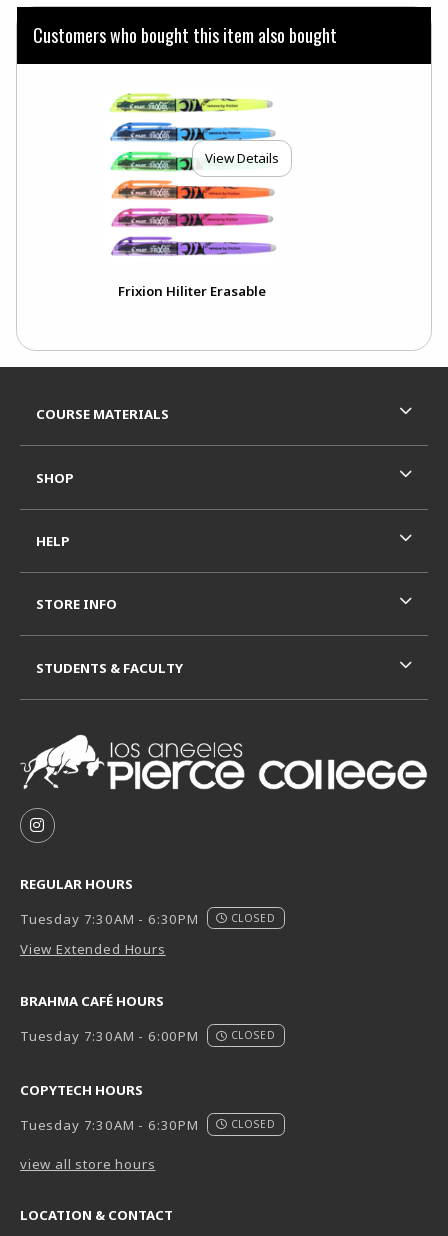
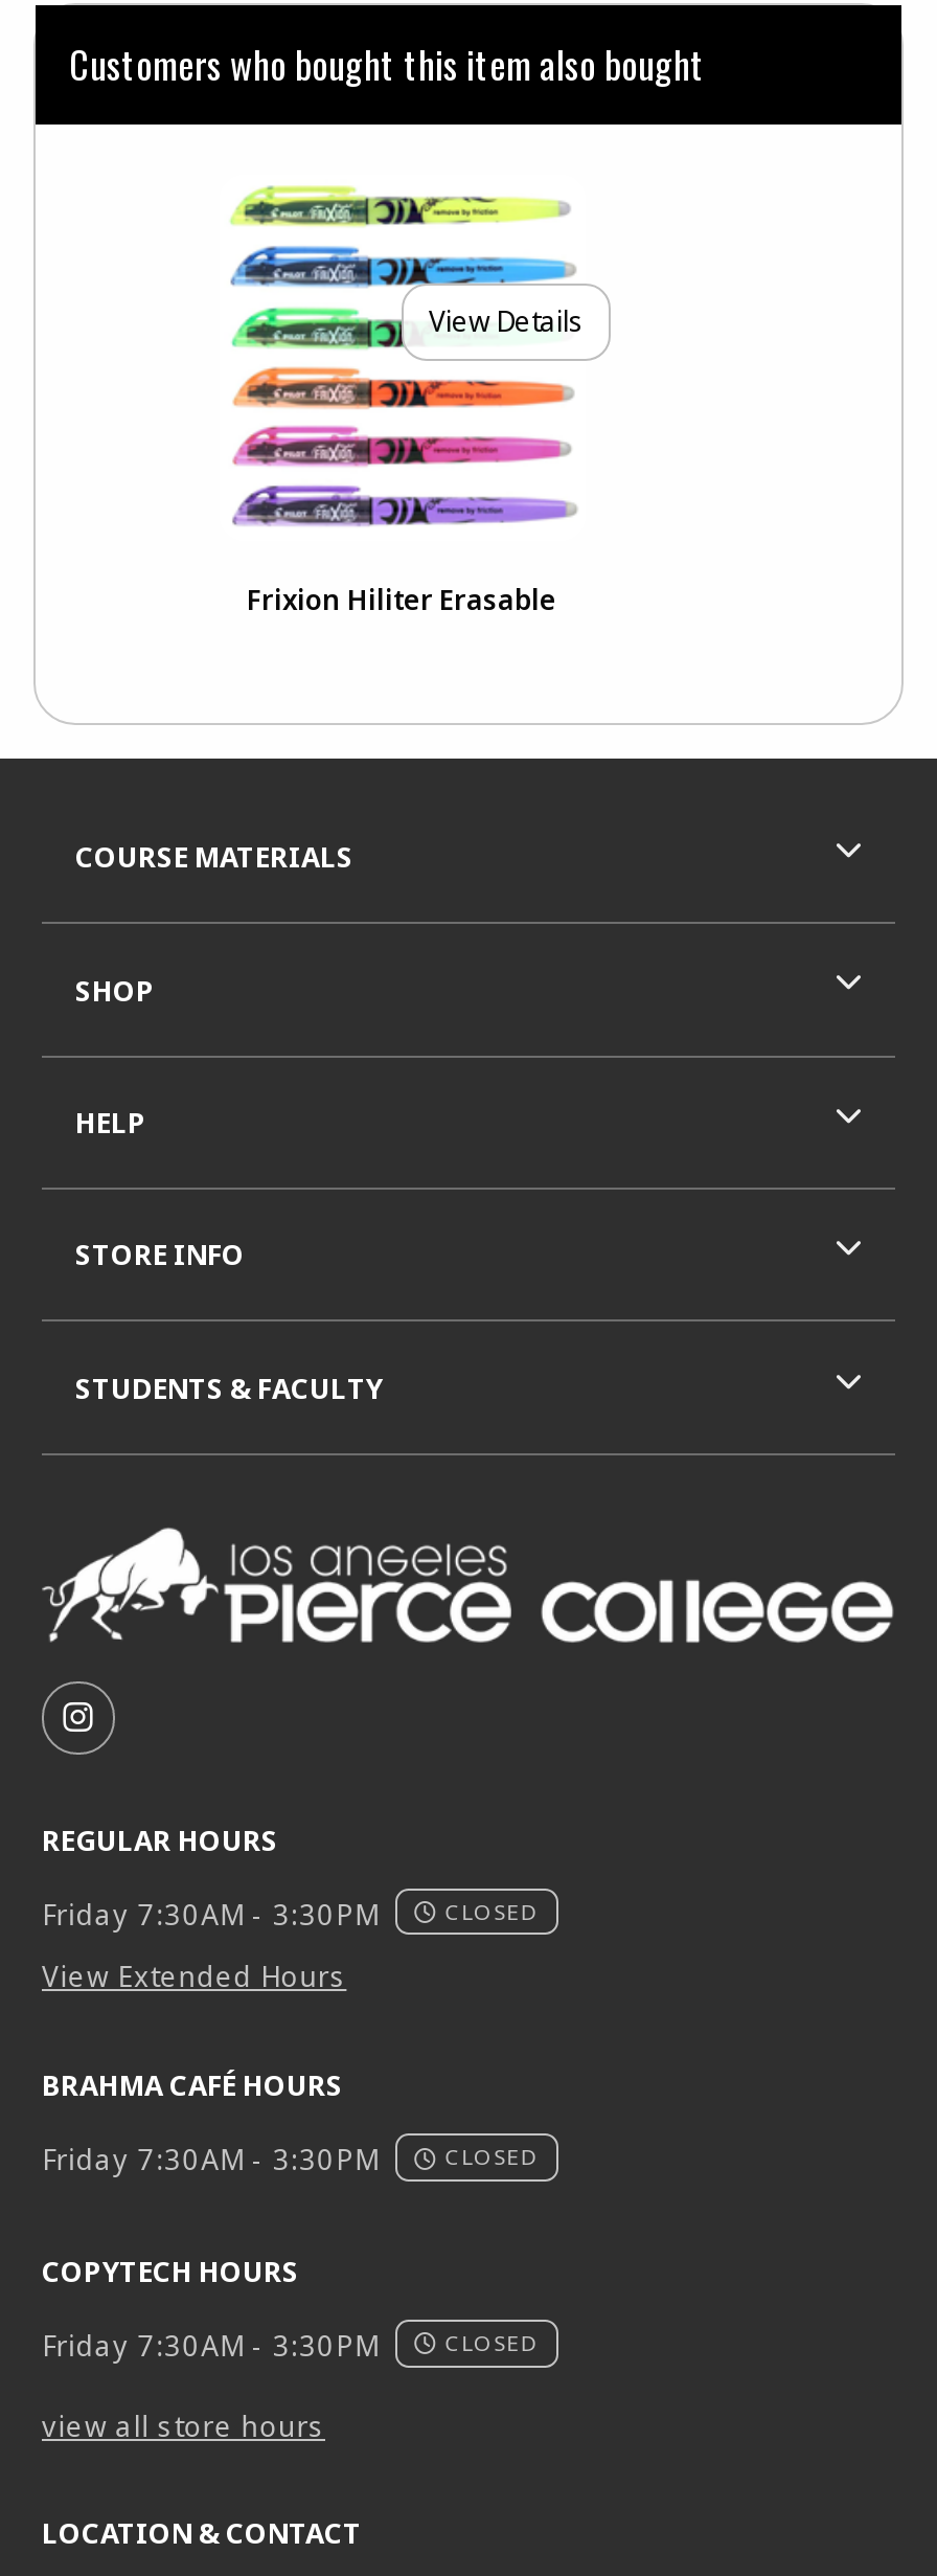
[20,910,276,928] Tuesday 7:30AM - 6:30PM CLOSED -> [42,1895,539,1933] Friday 7:30AM - 3:30PM CLOSED
[20,1028,276,1046] Tuesday 7:30AM - 6:00PM CLOSED -> [42,2141,539,2179] Friday 7:30AM - 3:30PM CLOSED
[20,1116,276,1134] Tuesday 7:30AM - 6:30PM CLOSED -> [42,2327,539,2364] Friday 7:30AM - 3:30PM CLOSED

